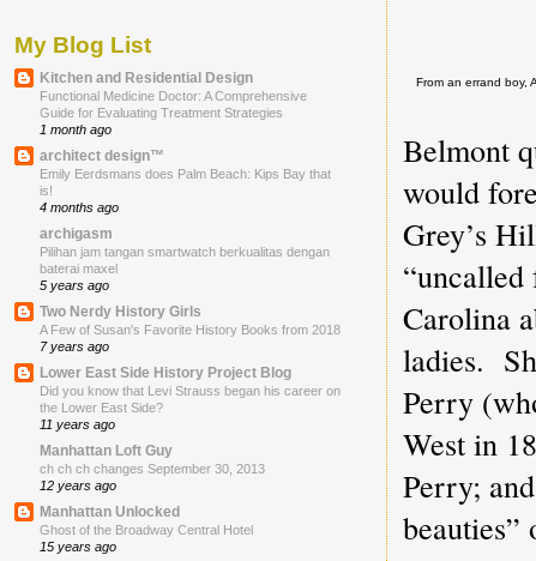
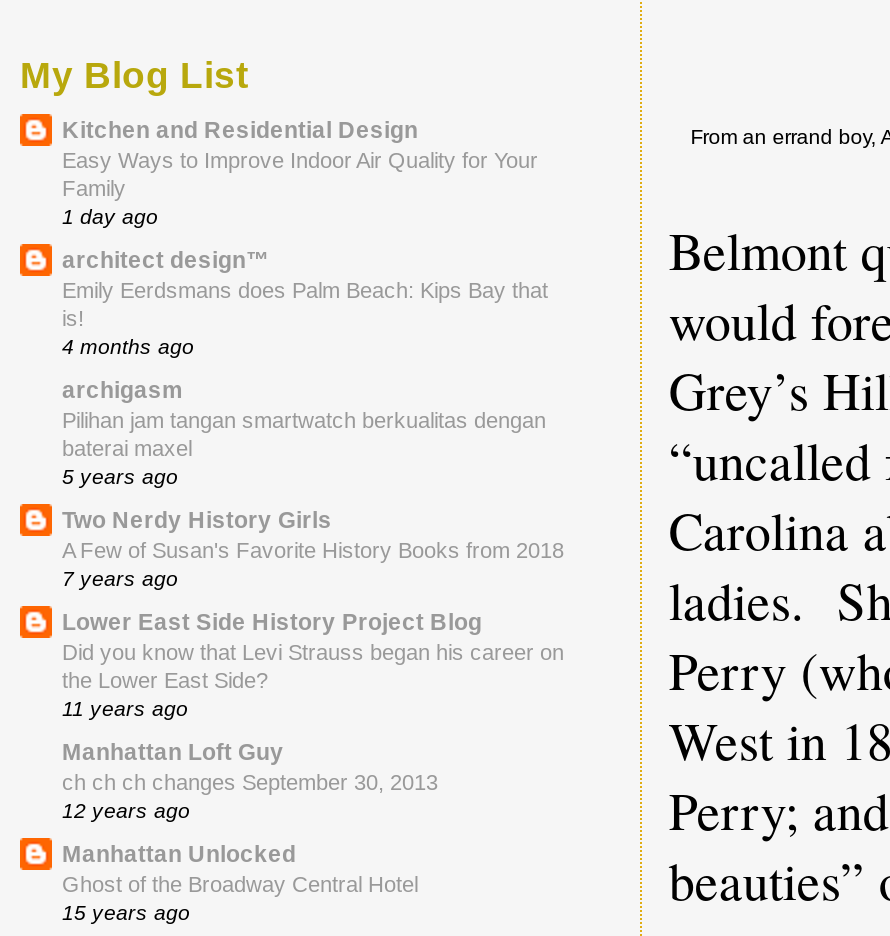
[40,88,307,136] Functional Medicine Doctor: A Comprehensive | Guide for Evaluating Treatment Strategies | 1 month ago -> [62,147,538,227] Easy Ways to Improve Indoor Air Quality for Your | Family | 1 day ago

